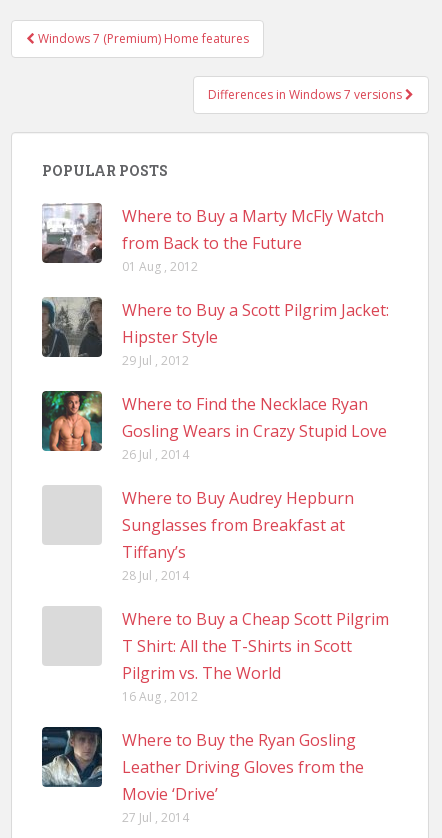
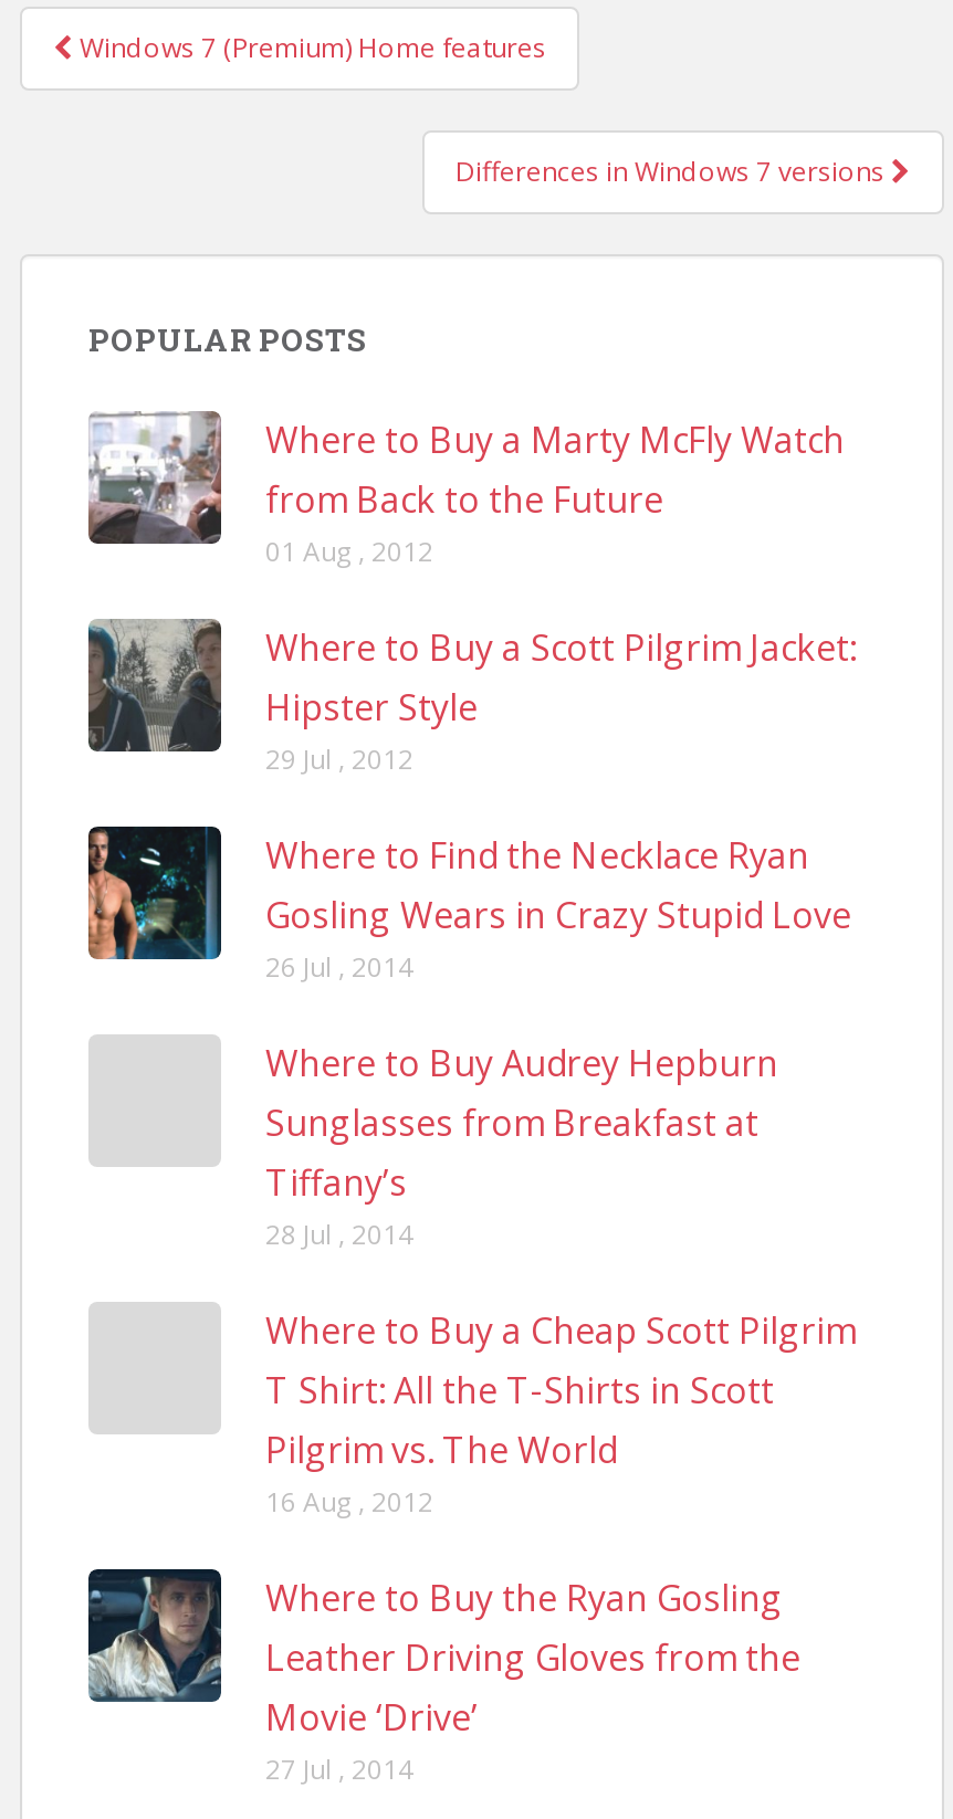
[41,390,103,452] [image] -> [86,824,223,961] [image]

